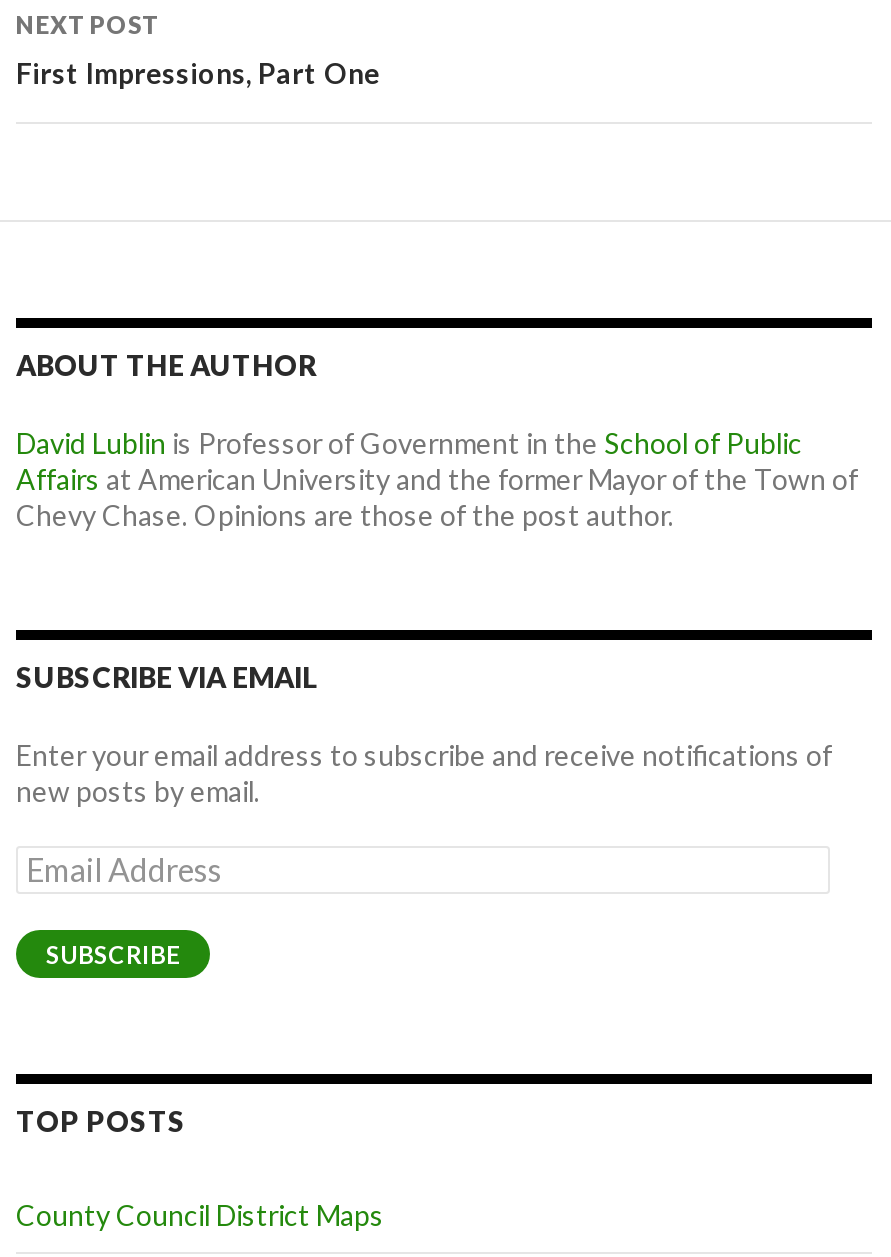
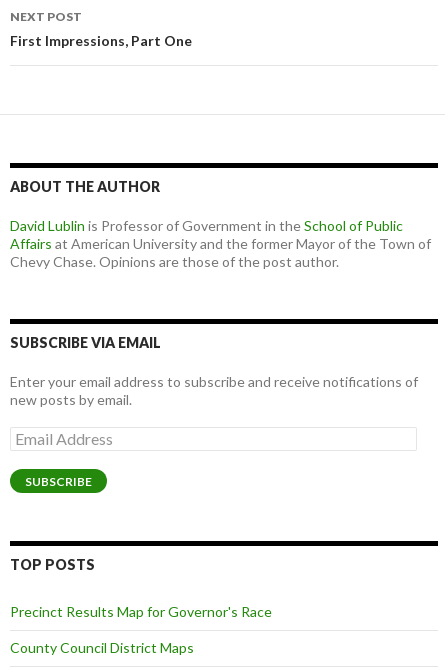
none -> [10,603,272,620] Precinct Results Map for Governor's Race

